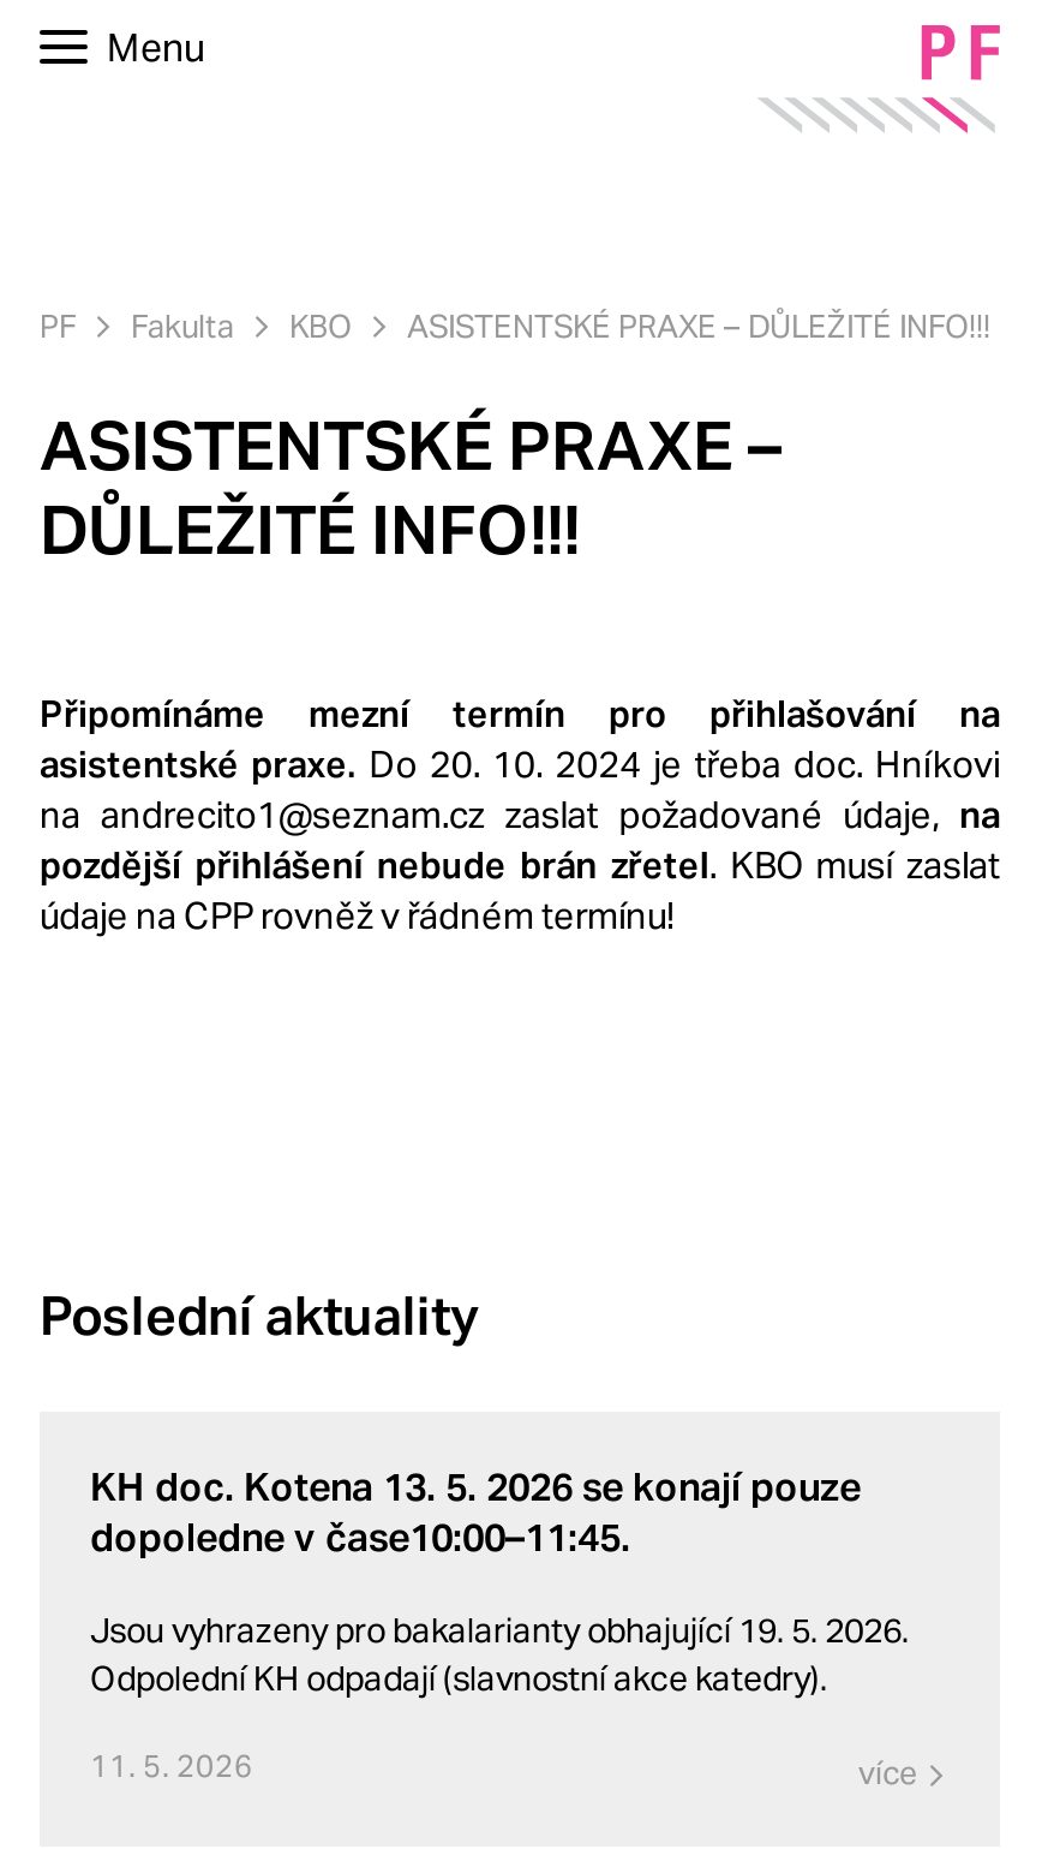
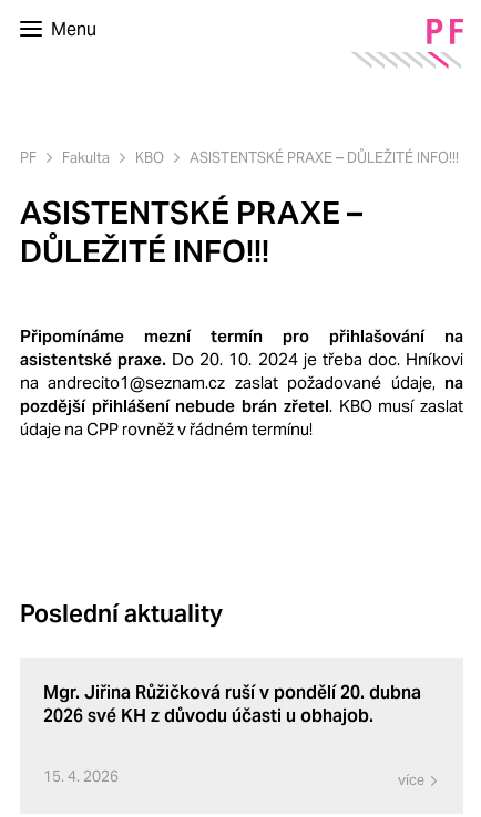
[90,1463,909,1787] KH doc. Kotena 13. 5. 2026 se konají pouze | dopoledne v čase10:00–11:45. | Jsou vyhrazeny pro bakalarianty obhajující 19. 5. 2026. | Odpolední KH odpadají (slavnostní akce katedry). | 11. 5. 2026 -> [43,681,421,786] Mgr. Jiřina Růžičková ruší v pondělí 20. dubna | 2026 své KH z důvodu účasti u obhajob. | 15. 4. 2026

